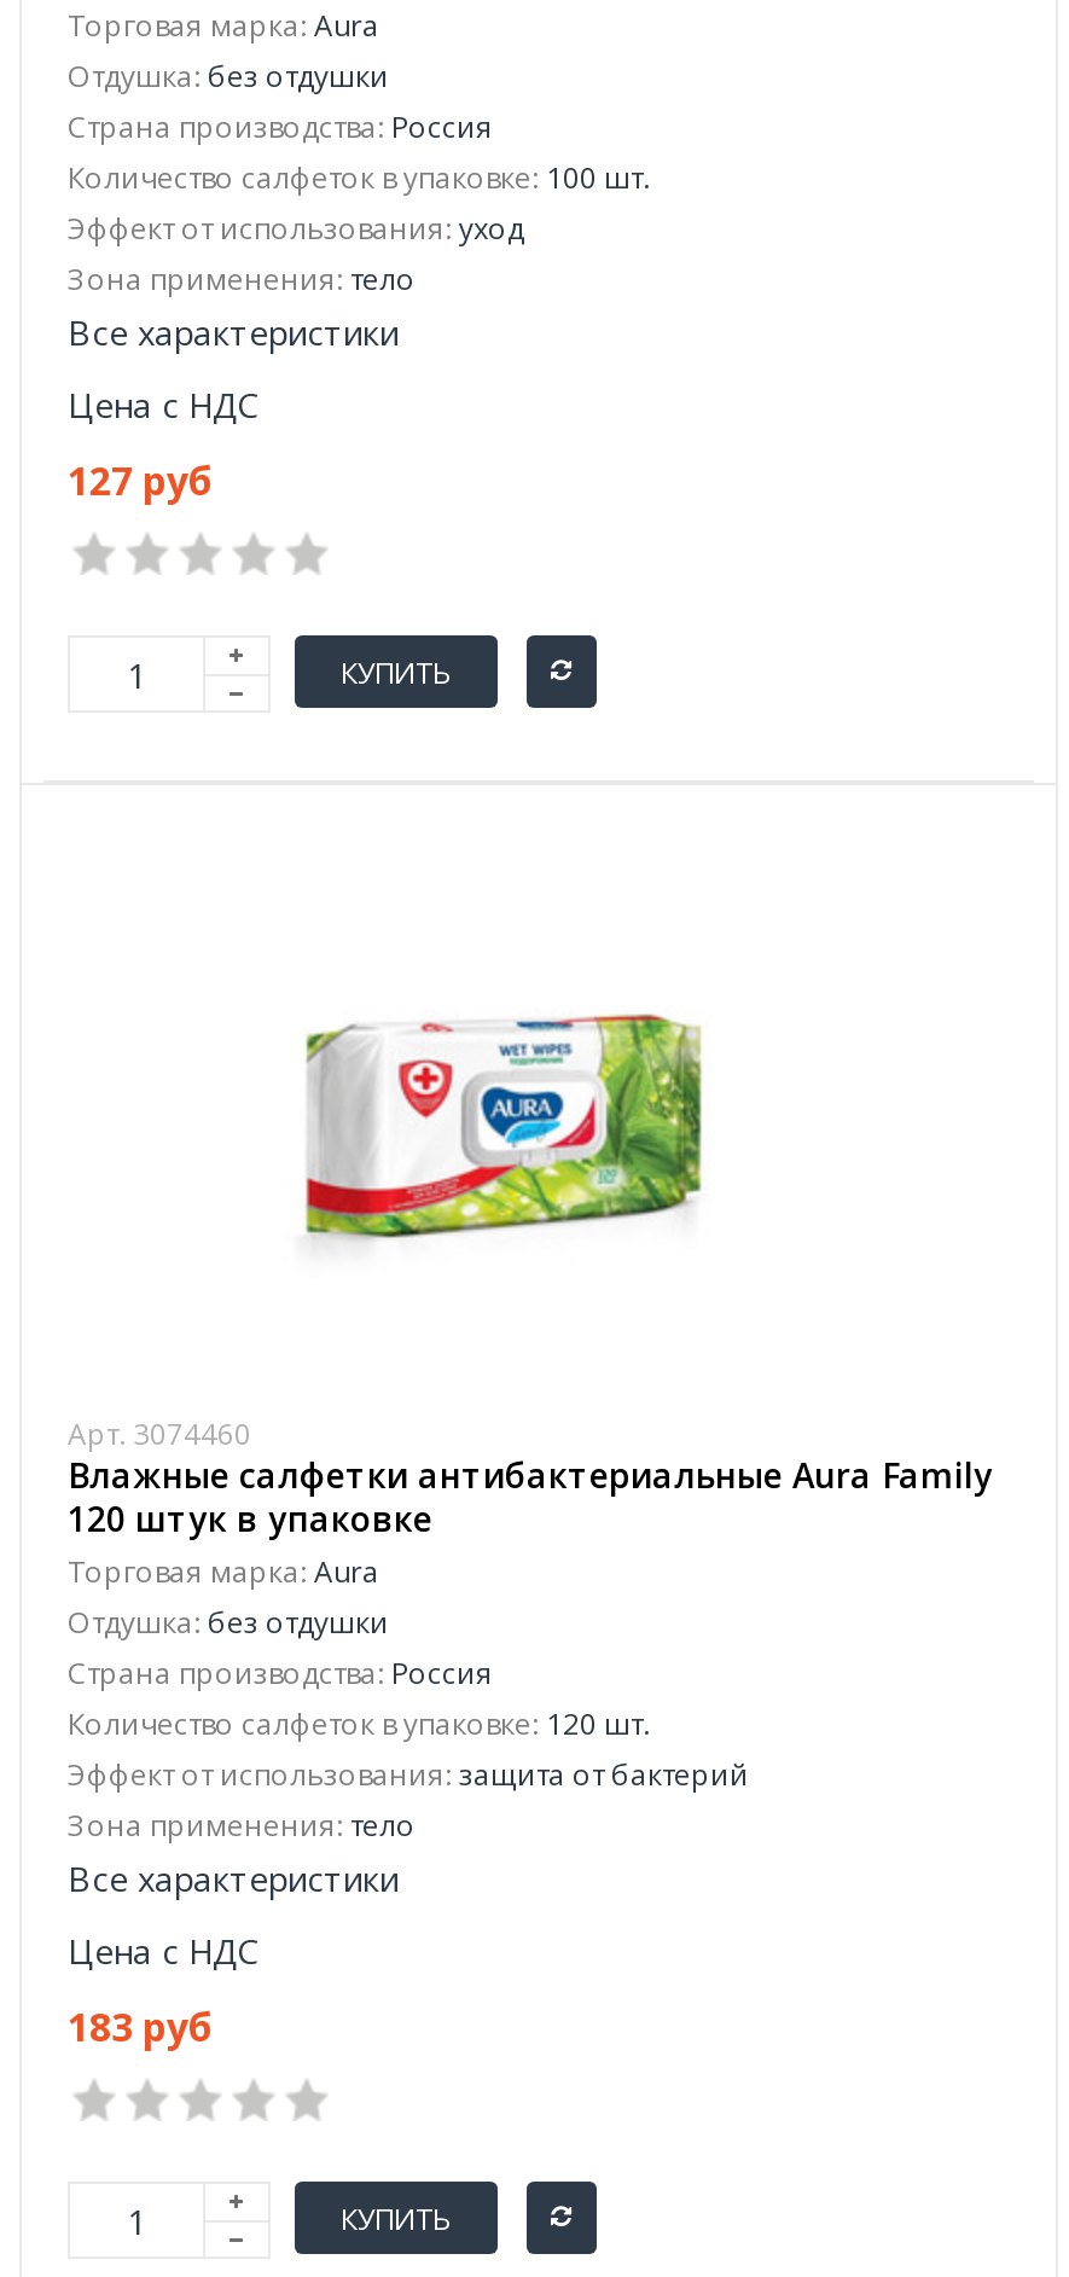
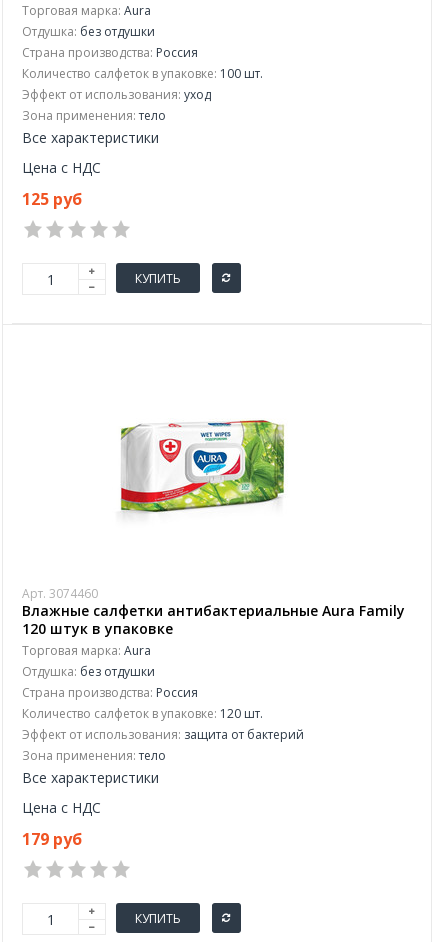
[68,454,213,507] 127 руб -> [22,188,82,210] 125 руб
[68,2000,213,2054] 183 руб -> [22,828,82,850] 179 руб

